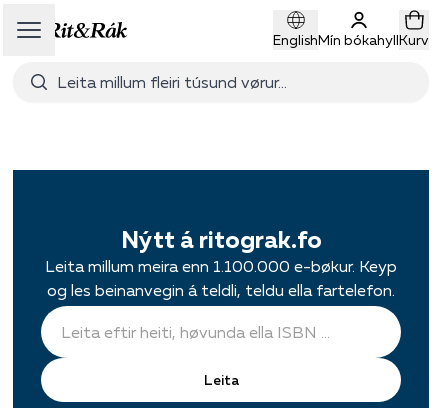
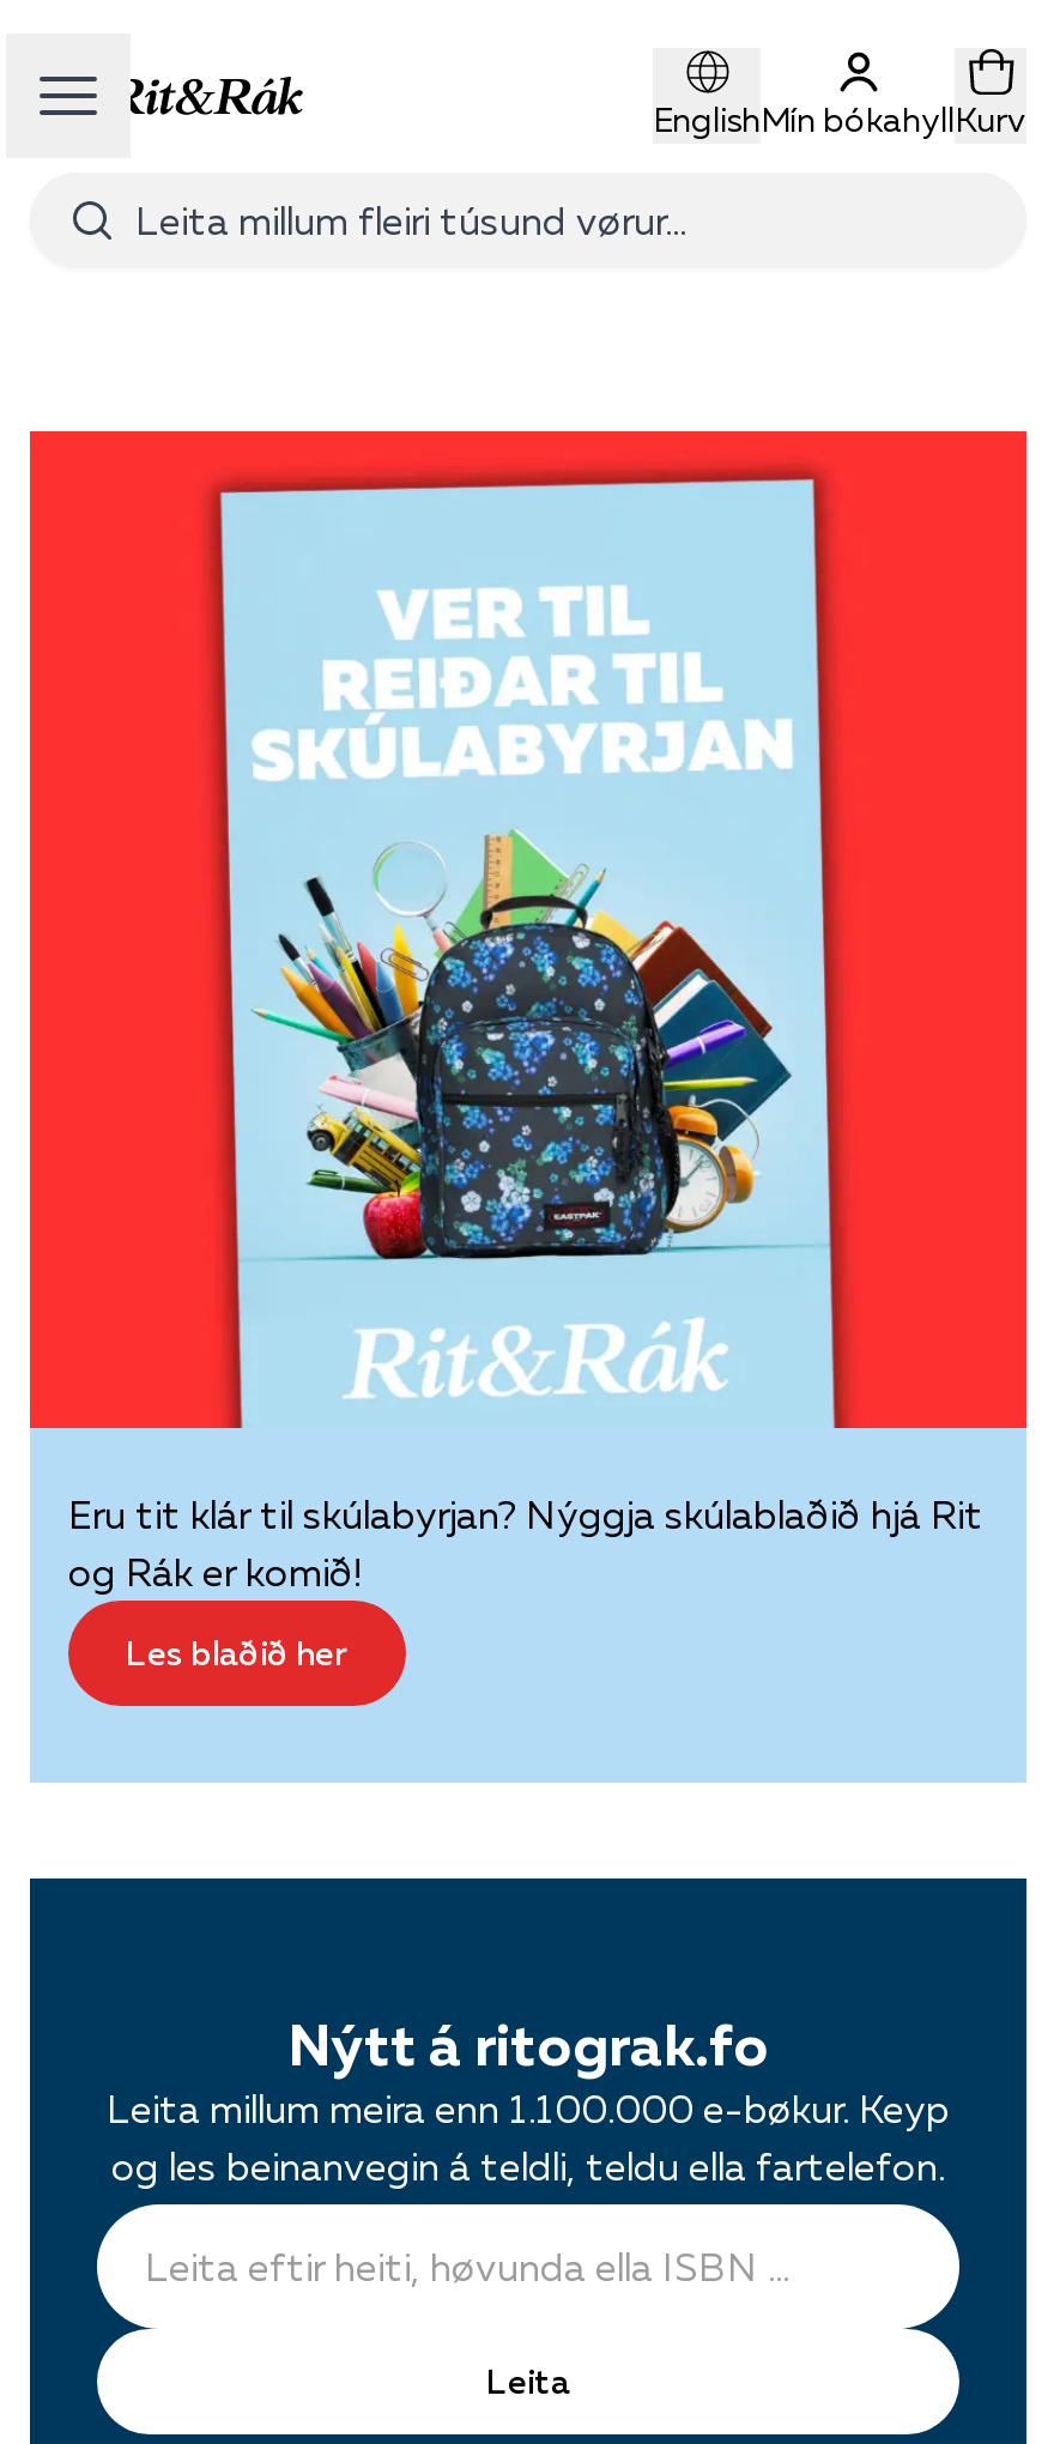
none -> [28,429,1029,1783] [image] | Eru tit klár til skúlabyrjan? Nýggja skúlablaðið hjá Rit | og Rák er komið! | Les blaðið her

